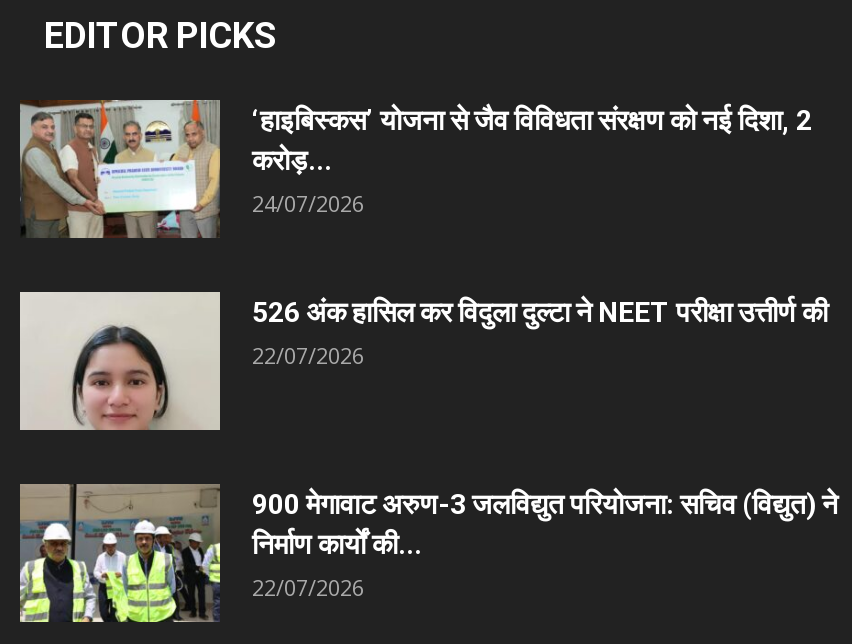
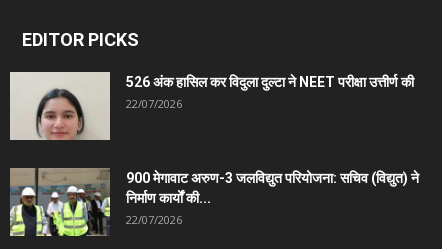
[20,98,812,238] [image] | ‘हाइबिस्कस’ योजना से जैव विविधता संरक्षण को नई दिशा, 2 | करोड़... | 24/07/2026 -> none

